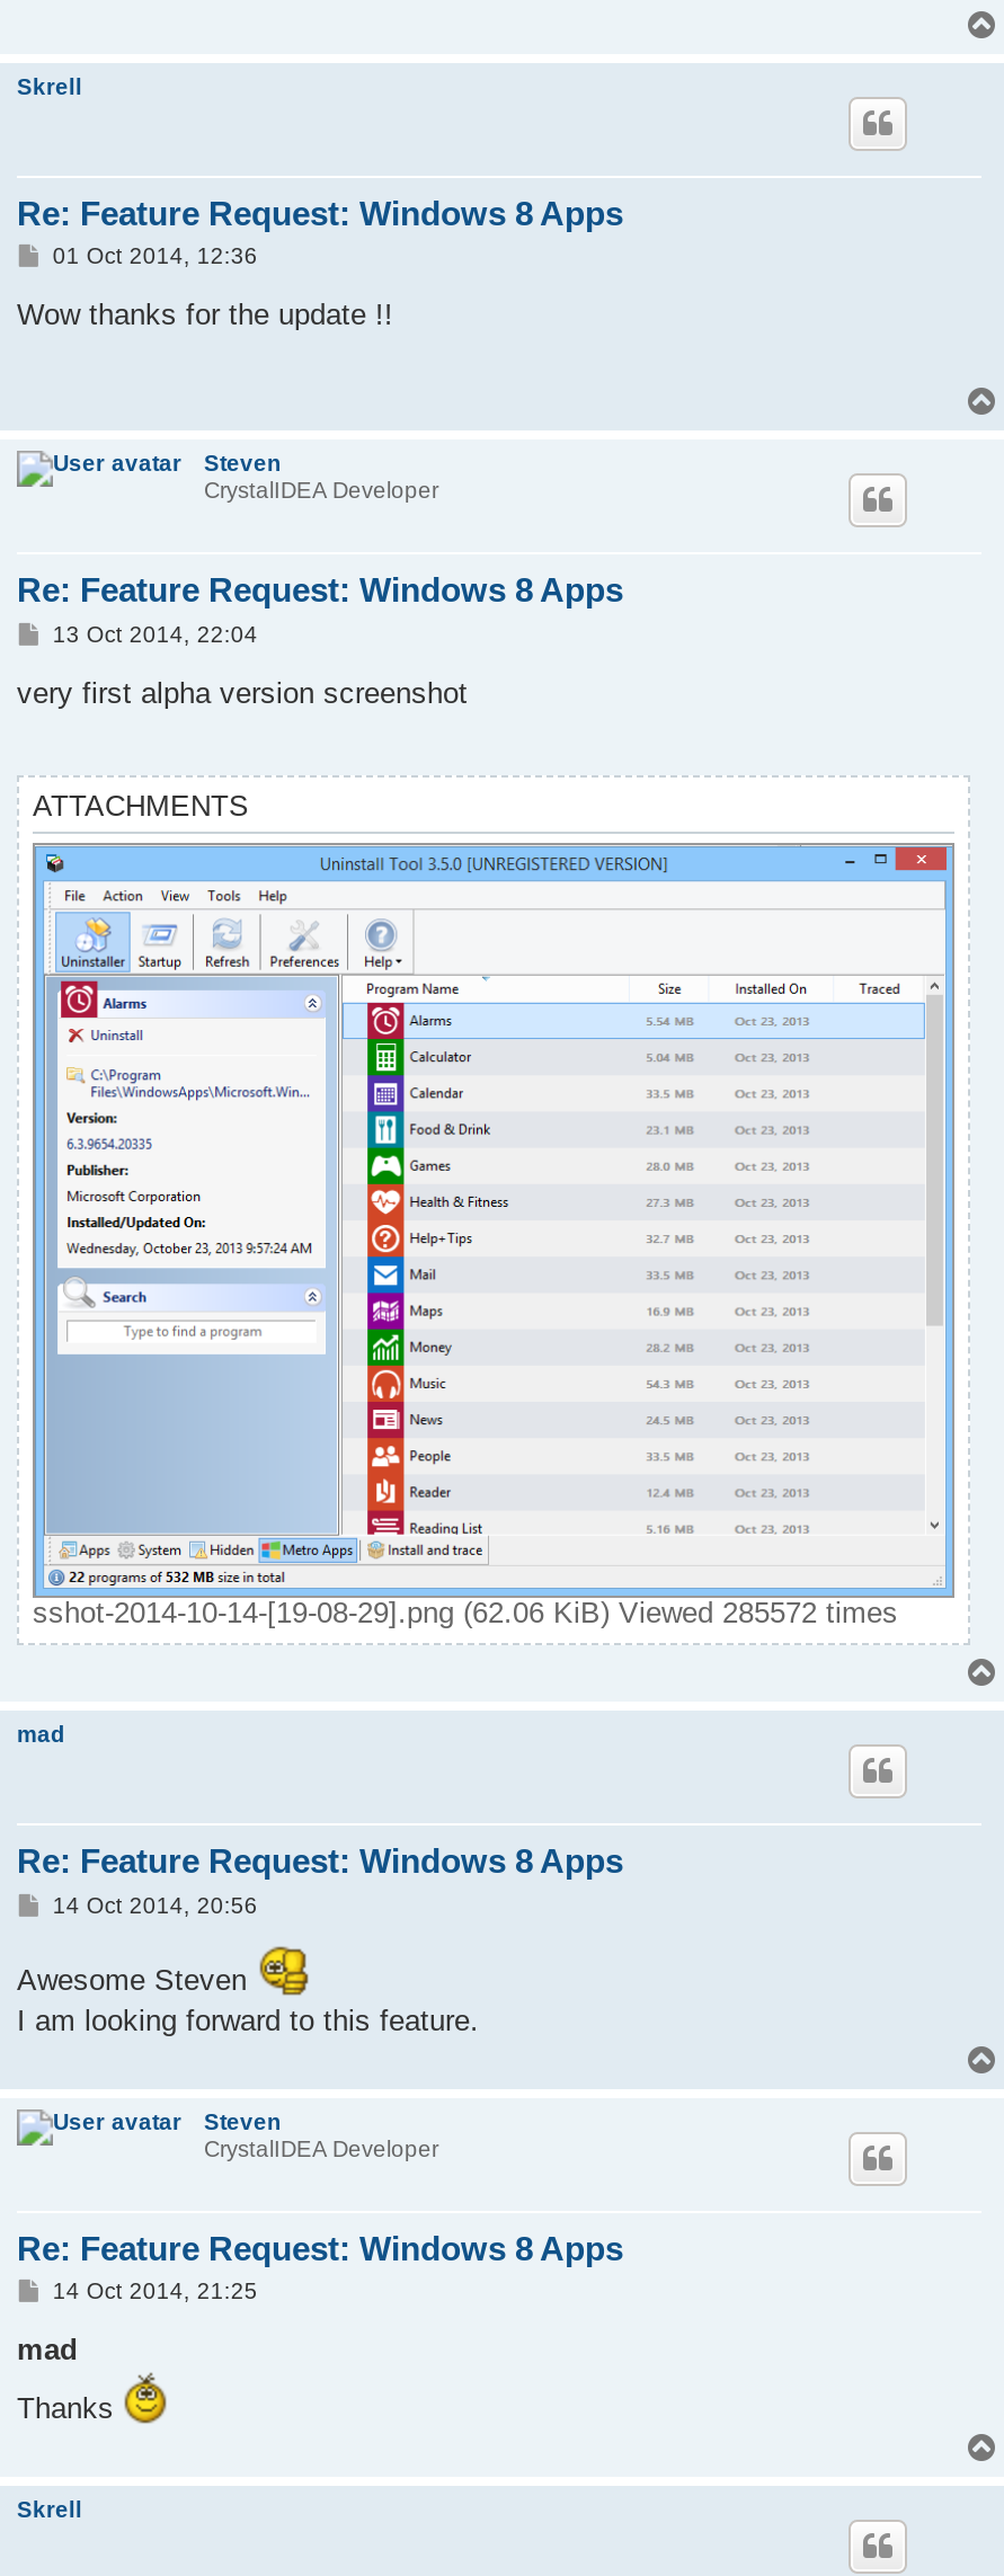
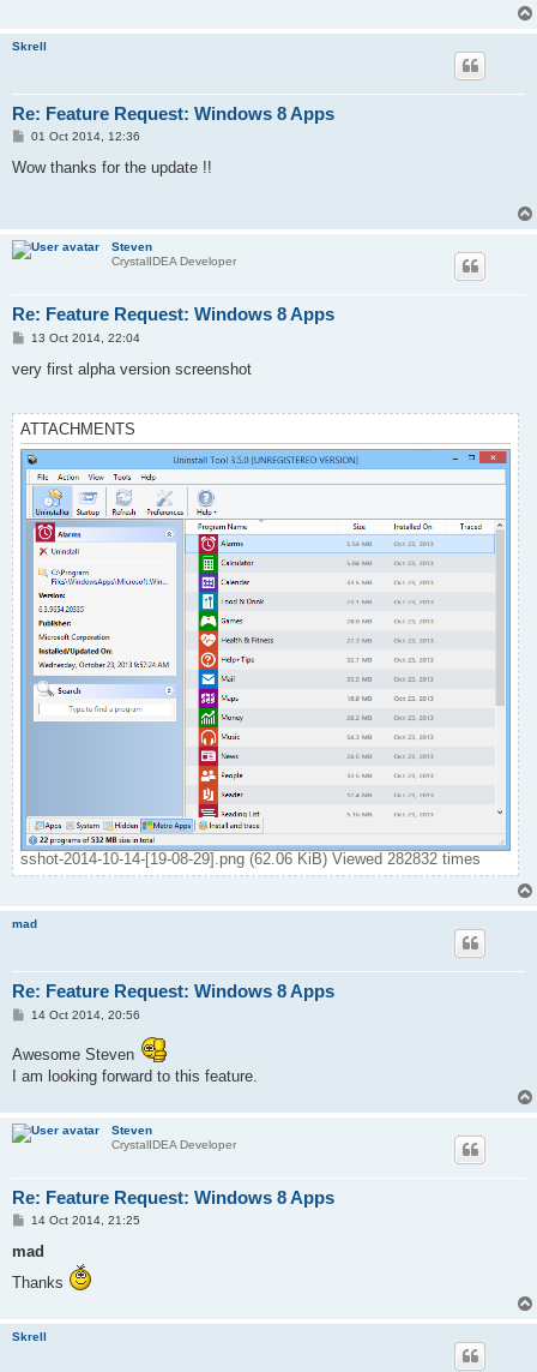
[33,1596,898,1630] sshot-2014-10-14-[19-08-29].png (62.06 KiB) Viewed 285572 times -> [20,850,481,868] sshot-2014-10-14-[19-08-29].png (62.06 KiB) Viewed 282832 times

